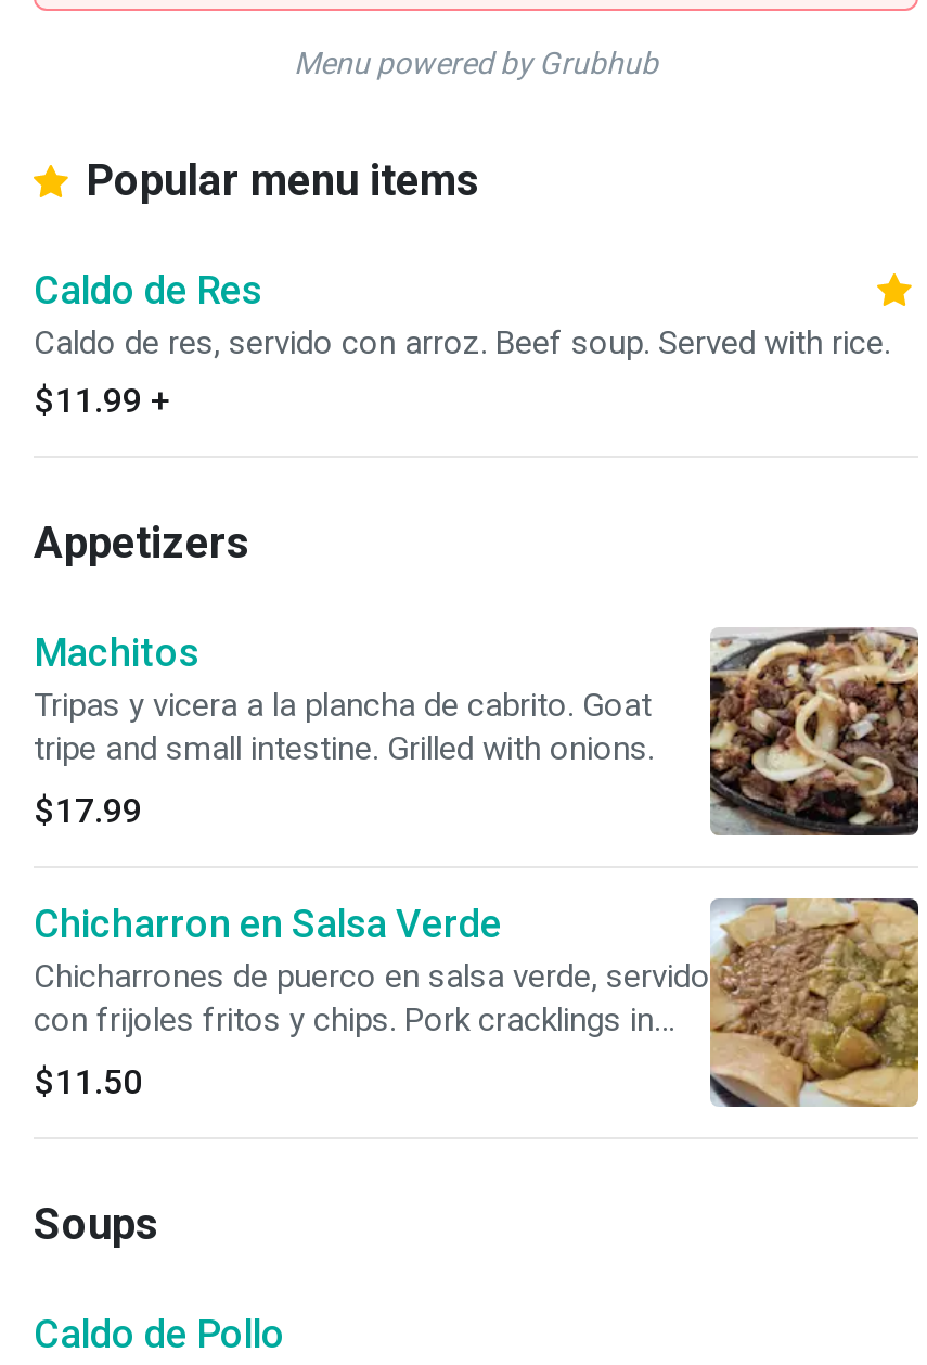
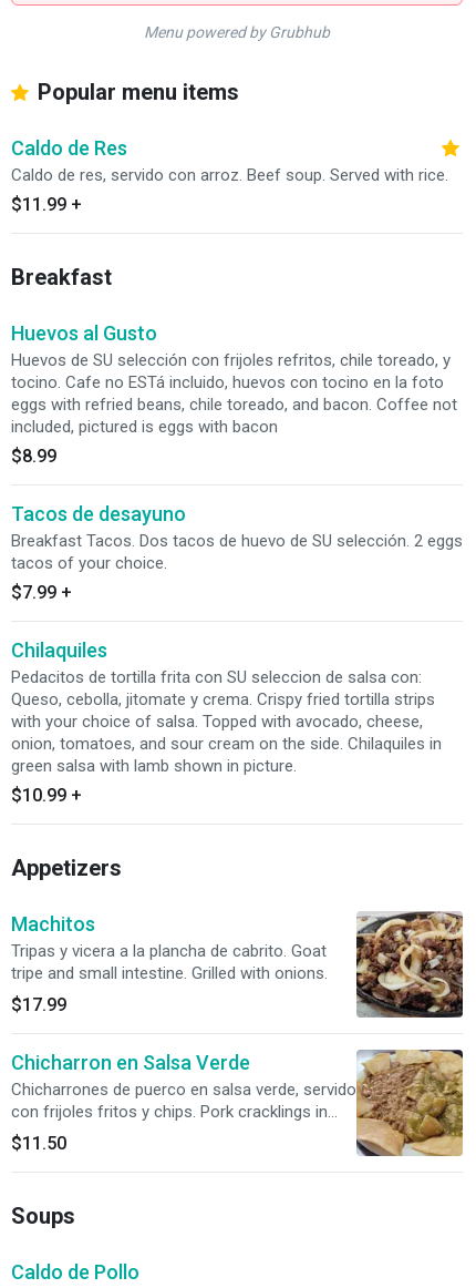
none -> [11,264,463,806] Breakfast | Huevos al Gusto | Huevos de SU selección con frijoles refritos, chile toreado, y | tocino. Cafe no ESTá incluido, huevos con tocino en la foto | eggs with refried beans, chile toreado, and bacon. Coffee not | included, pictured is eggs with bacon | $8.99 | Tacos de desayuno | Breakfast Tacos. Dos tacos de huevo de SU selección. 2 eggs | tacos of your choice. | $7.99 + | Chilaquiles | Pedacitos de tortilla frita con SU seleccion de salsa con: | Queso, cebolla, jitomate y crema. Crispy fried tortilla strips | with your choice of salsa. Topped with avocado, cheese, | onion, tomatoes, and sour cream on the side. Chilaquiles in | green salsa with lamb shown in picture. | $10.99 +

